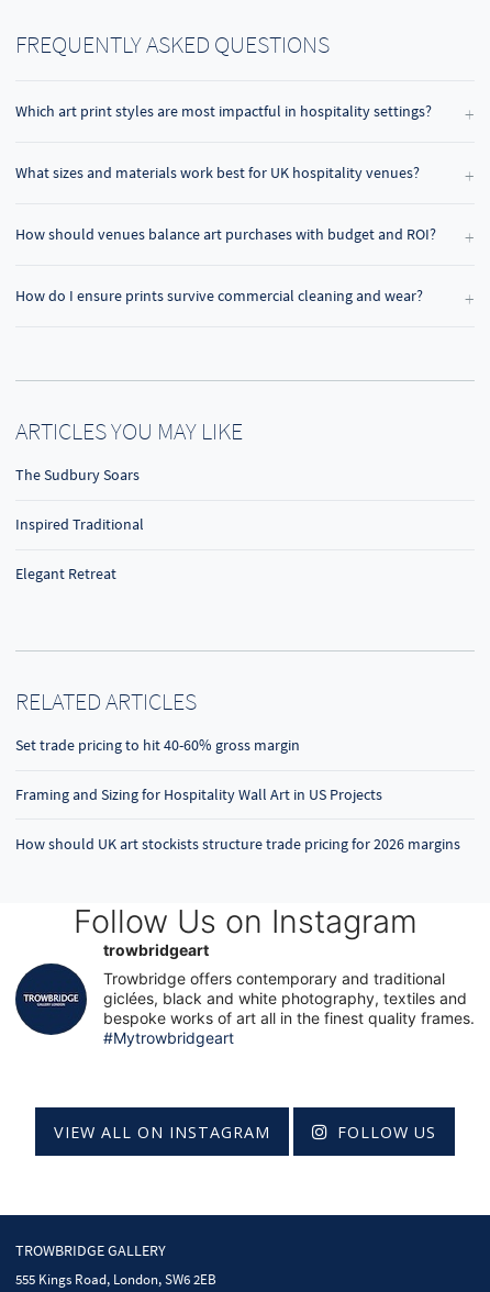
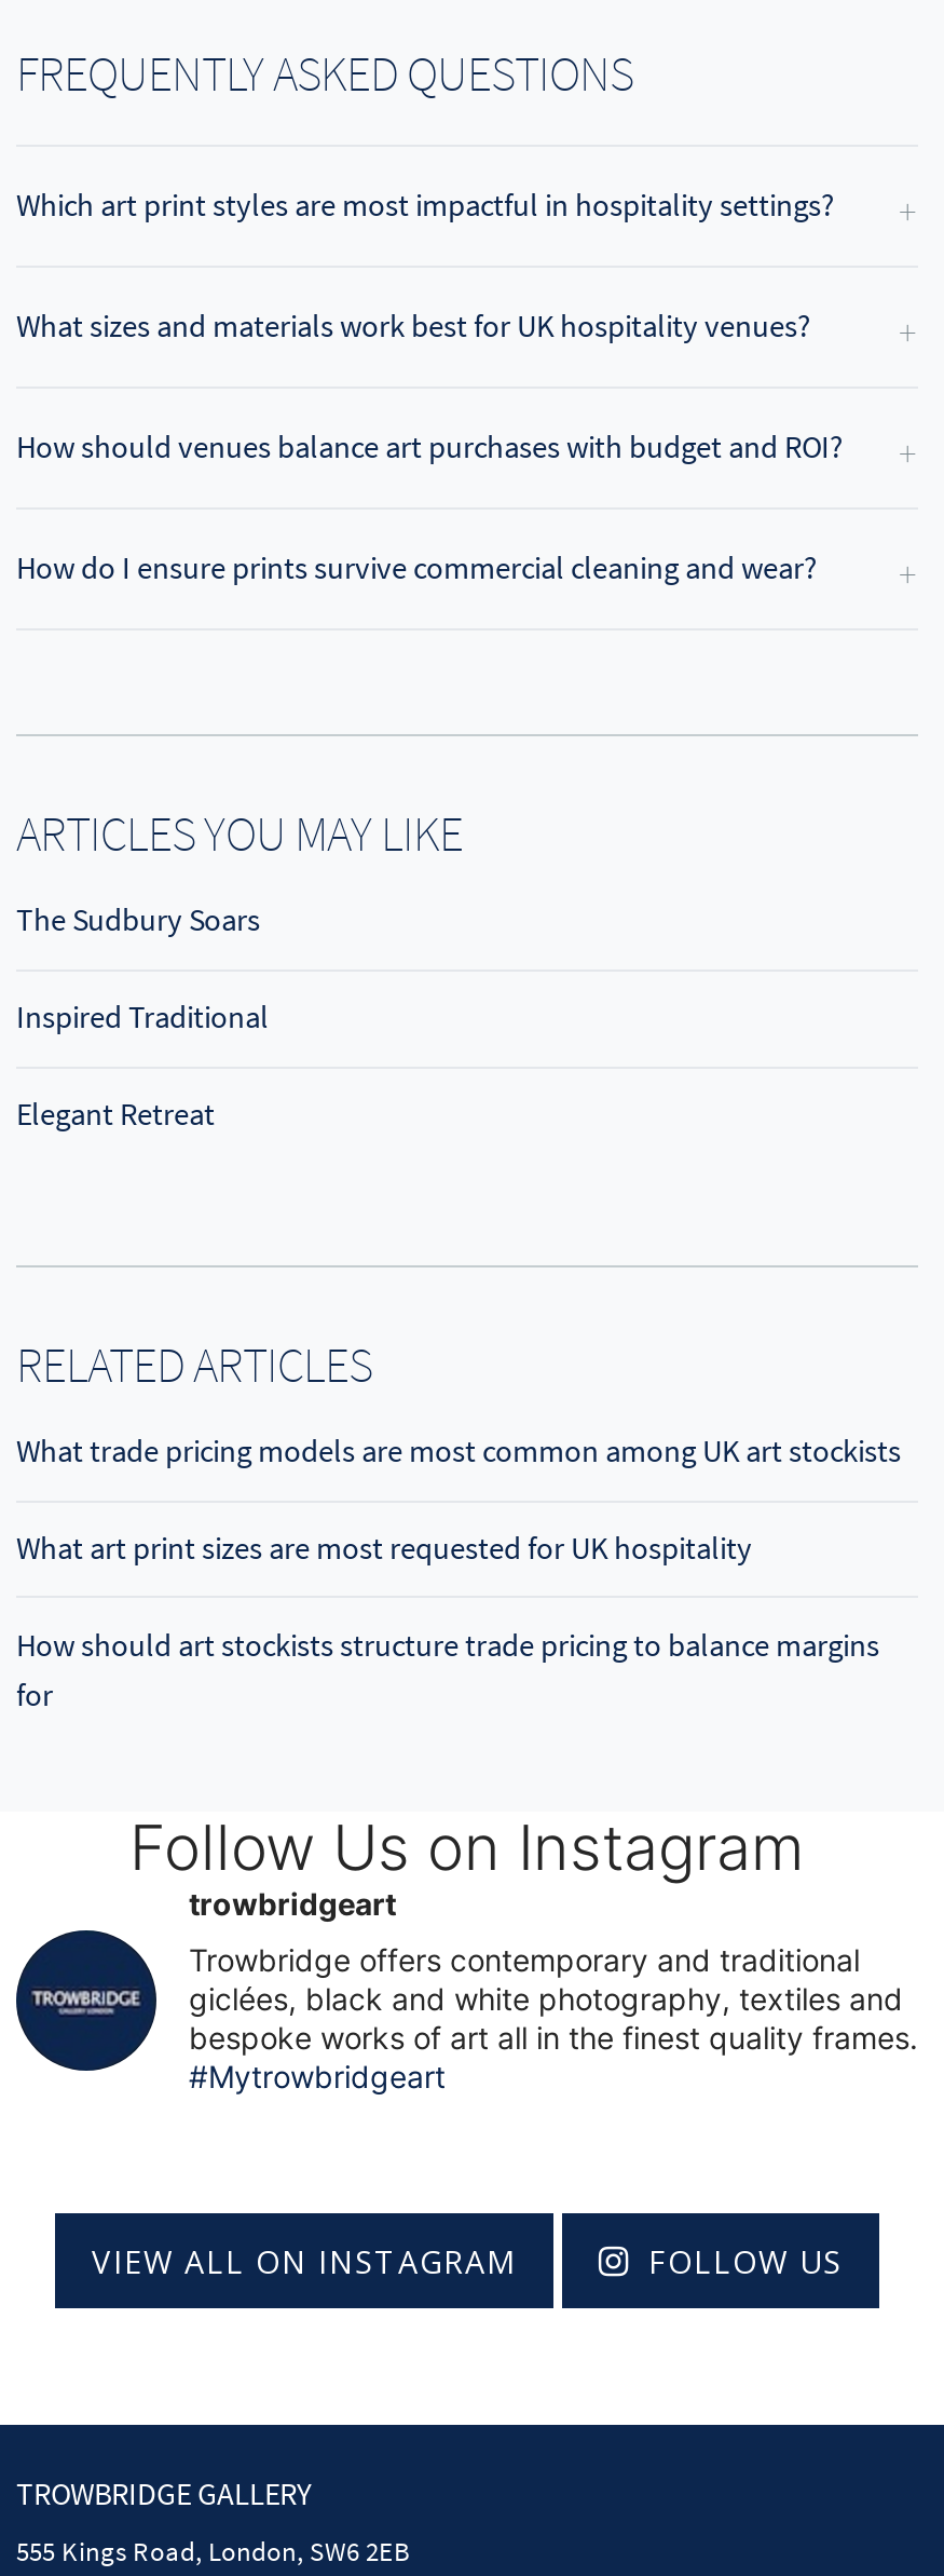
[15,735,300,755] Set trade pricing to hit 40-60% gross margin -> [16,1432,901,1471] What trade pricing models are most common among UK art stockists
[15,785,382,804] Framing and Sizing for Hospitality Wall Art in US Projects -> [16,1529,752,1568] What art print sizes are most requested for UK hospitality
[15,834,460,854] How should UK art stockists structure trade pricing for 2026 margins -> [16,1626,879,1714] How should art stockists structure trade pricing to balance margins | for

